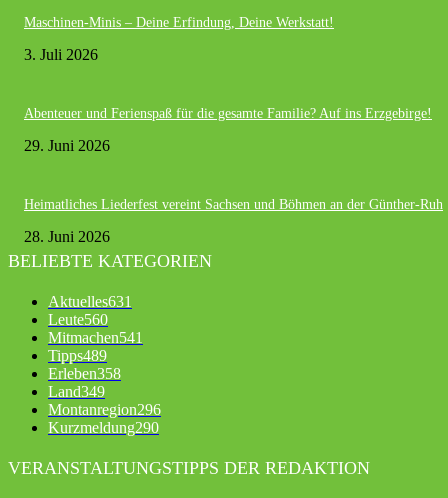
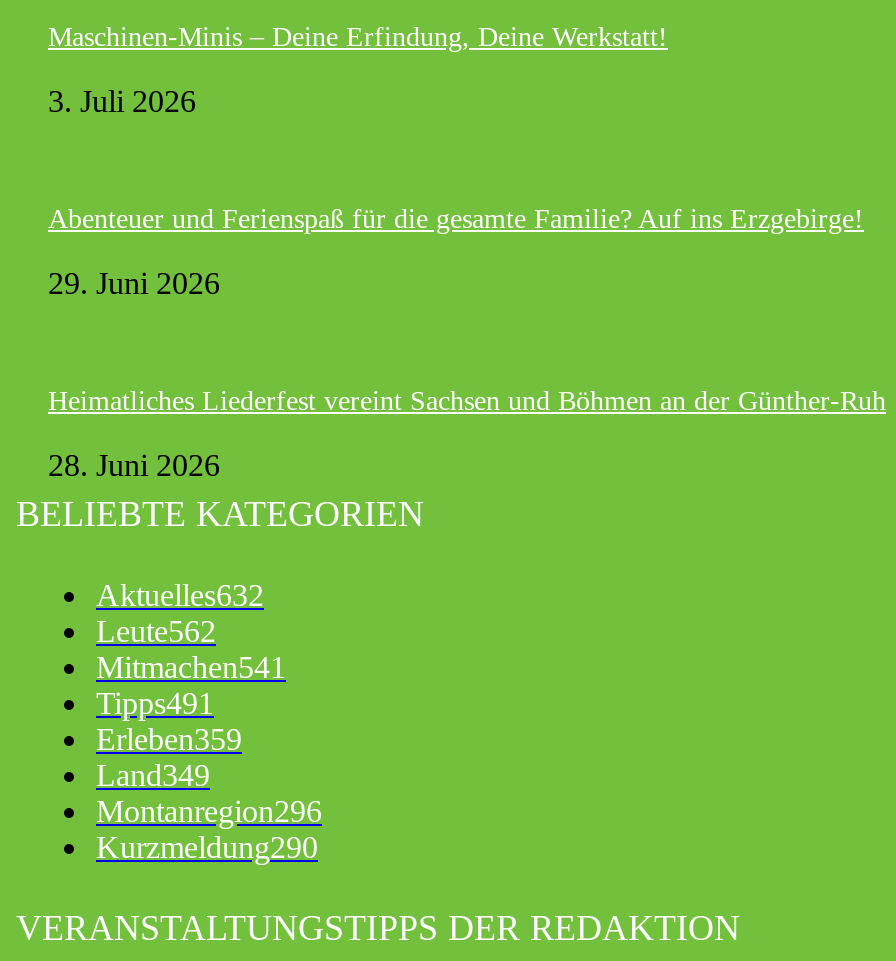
[48,293,132,310] Aktuelles631 -> [96,578,264,612] Aktuelles632
[48,311,108,328] Leute560 -> [96,614,216,648] Leute562
[48,347,107,364] Tipps489 -> [96,686,214,720] Tipps491
[48,365,121,382] Erleben358 -> [96,722,242,756] Erleben359

